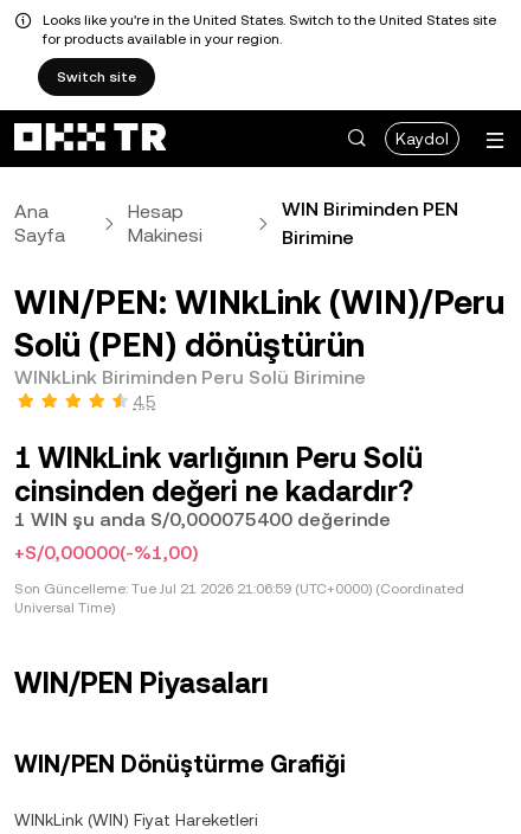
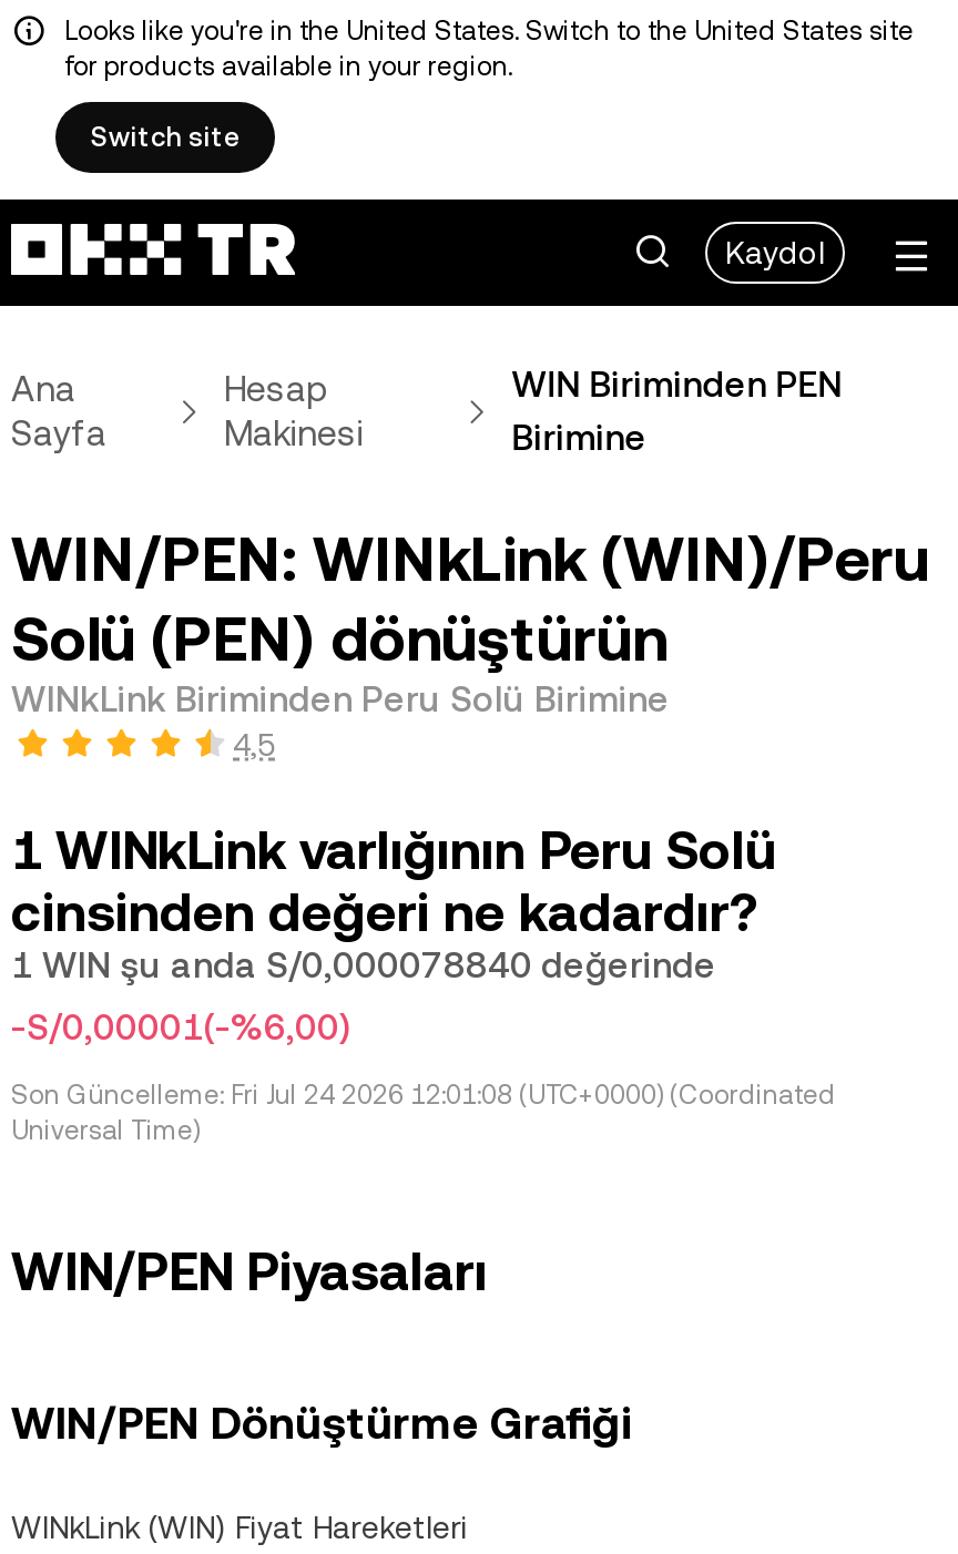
[14,508,391,531] 1 WIN şu anda S/0,000075400 değerinde -> [11,944,716,986] 1 WIN şu anda S/0,000078840 değerinde
[14,541,198,564] +S/0,00000(-%1,00) -> [11,1006,350,1049] -S/0,00001(-%6,00)
[14,580,464,597] Son Güncelleme: Tue Jul 21 2026 21:06:59 (UTC+0000) (Coordinated -> [11,1080,836,1111] Son Güncelleme: Fri Jul 24 2026 12:01:08 (UTC+0000) (Coordinated

